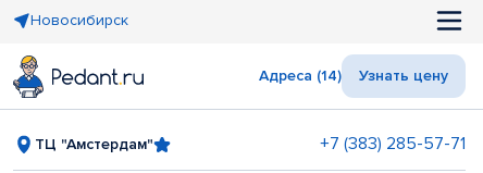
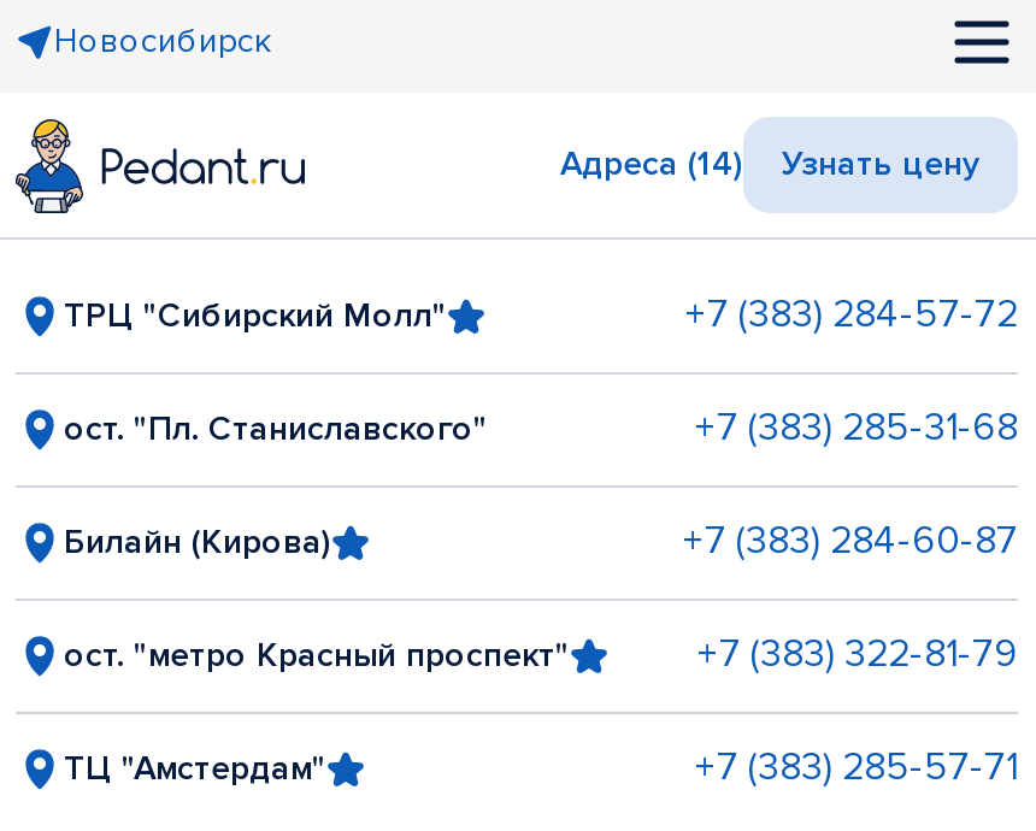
none -> [64,290,1018,678] ТРЦ "Сибирский Молл" | +7 (383) 284-57-72 | ост. "Пл. Станиславского" | +7 (383) 285-31-68 | Билайн (Кирова) | +7 (383) 284-60-87 | ост. "метро Красный проспект" | +7 (383) 322-81-79

